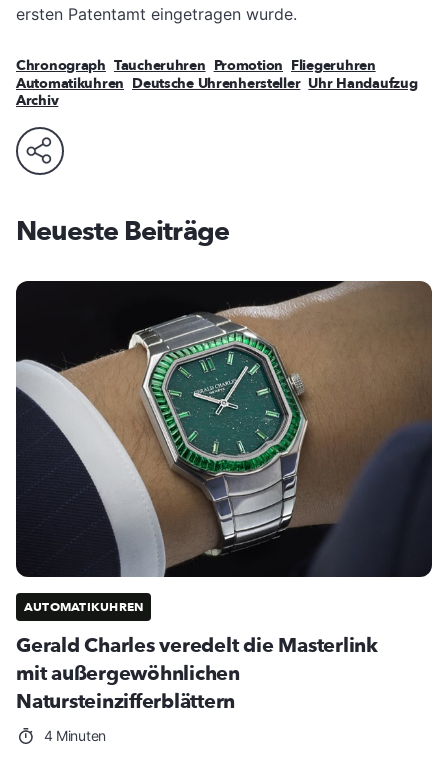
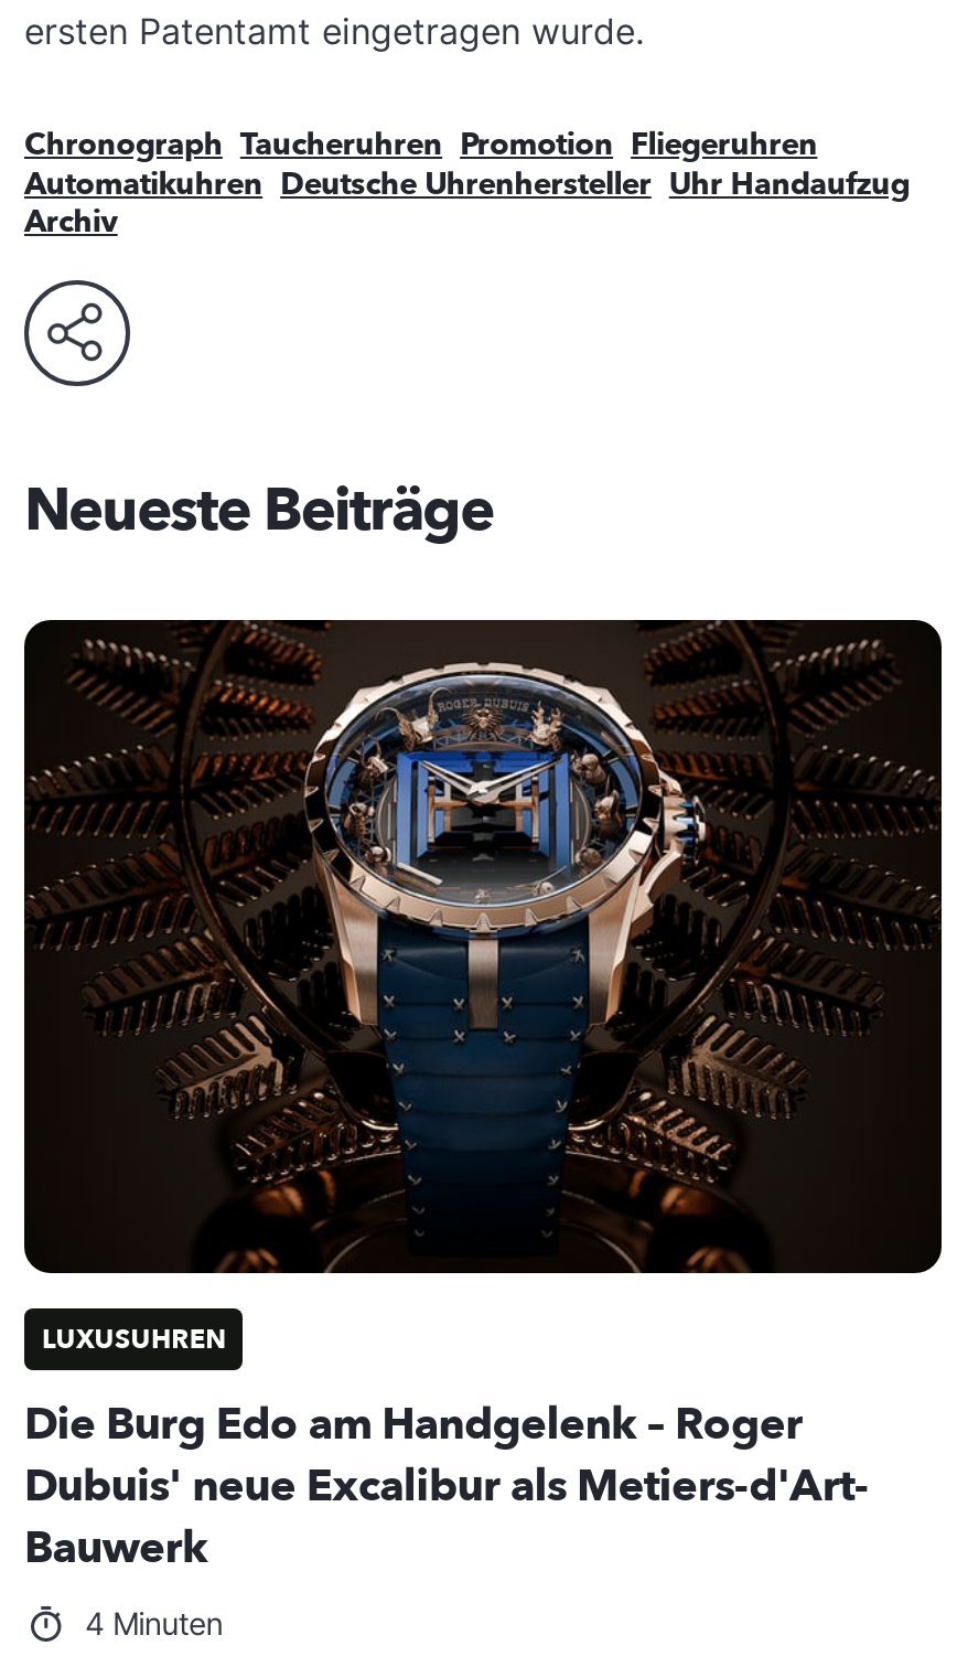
[16,280,432,615] [image] | AUTOMATIKUHREN -> [24,618,942,1356] [image] | LUXUSUHREN
[16,632,378,715] Gerald Charles veredelt die Masterlink | mit außergewöhnlichen | Natursteinzifferblättern -> [24,1394,869,1577] Die Burg Edo am Handgelenk – Roger | Dubuis' neue Excalibur als Metiers-d'Art- | Bauwerk

